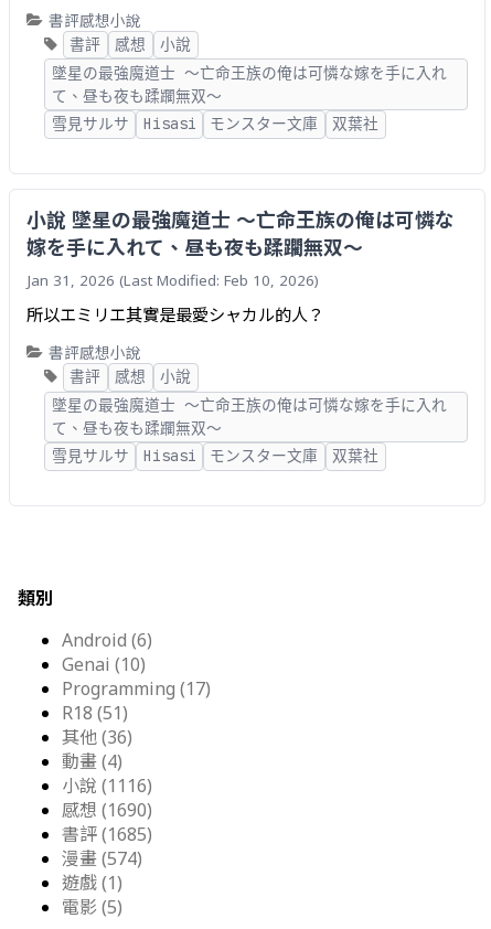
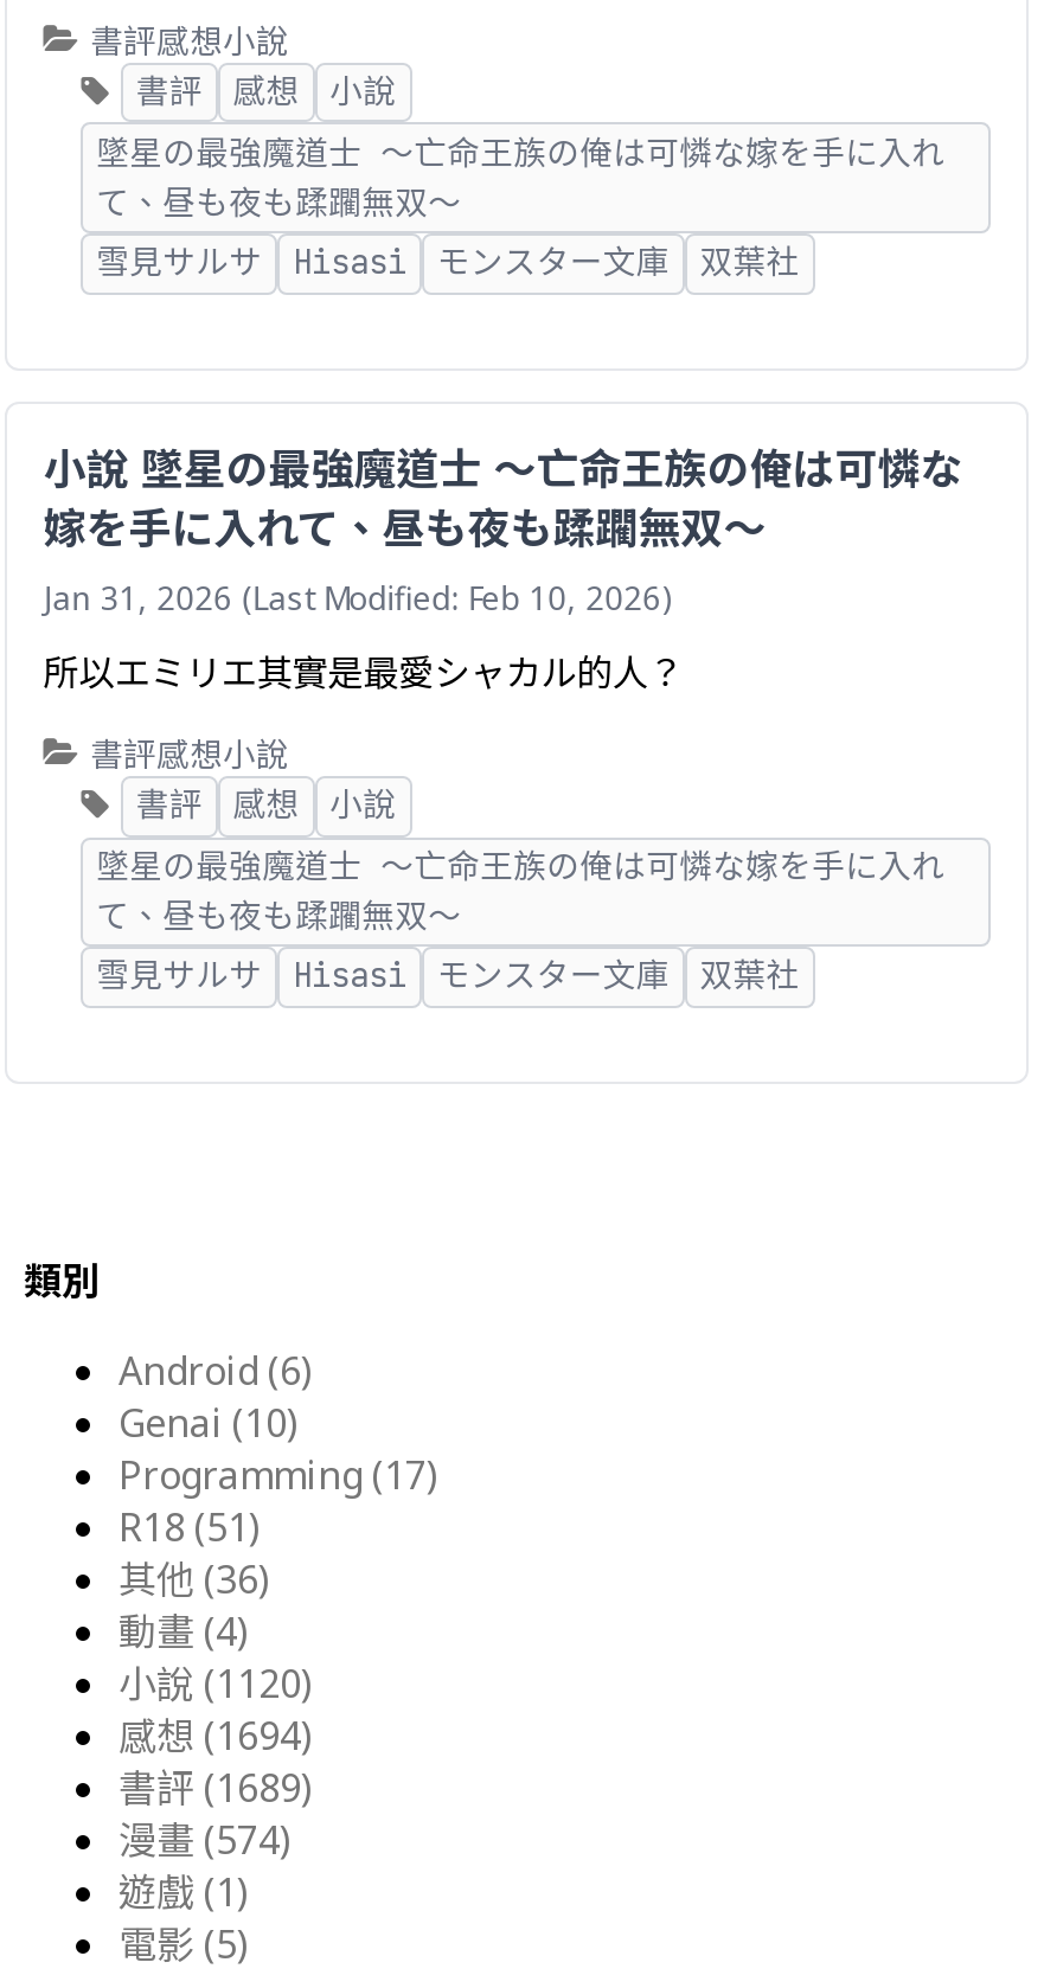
[62,773,152,797] 小說 (1116) -> [119,1657,313,1709] 小說 (1120)
[62,797,152,822] 感想 (1690) -> [119,1709,313,1761] 感想 (1694)
[62,822,152,846] 書評 (1685) -> [119,1761,313,1813] 書評 (1689)

